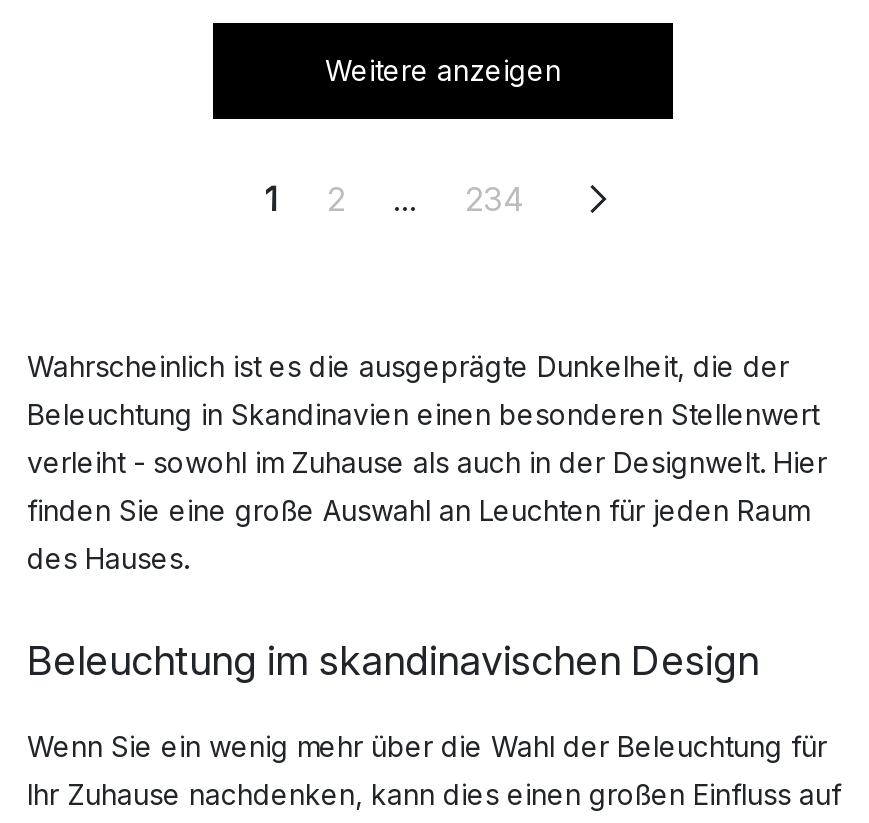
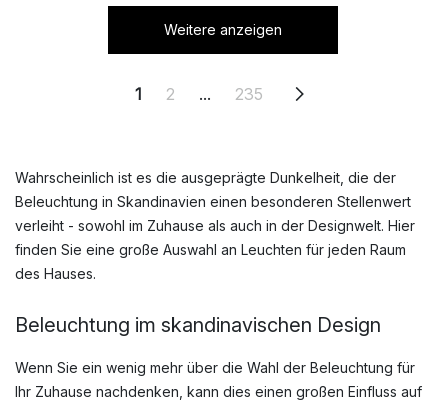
[465,179,525,219] 234 -> [235,84,263,104] 235

